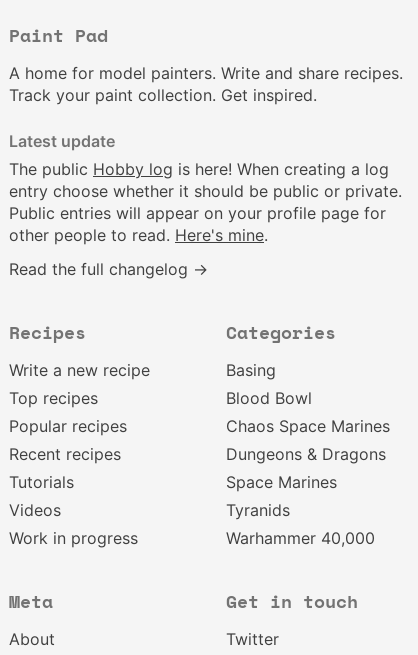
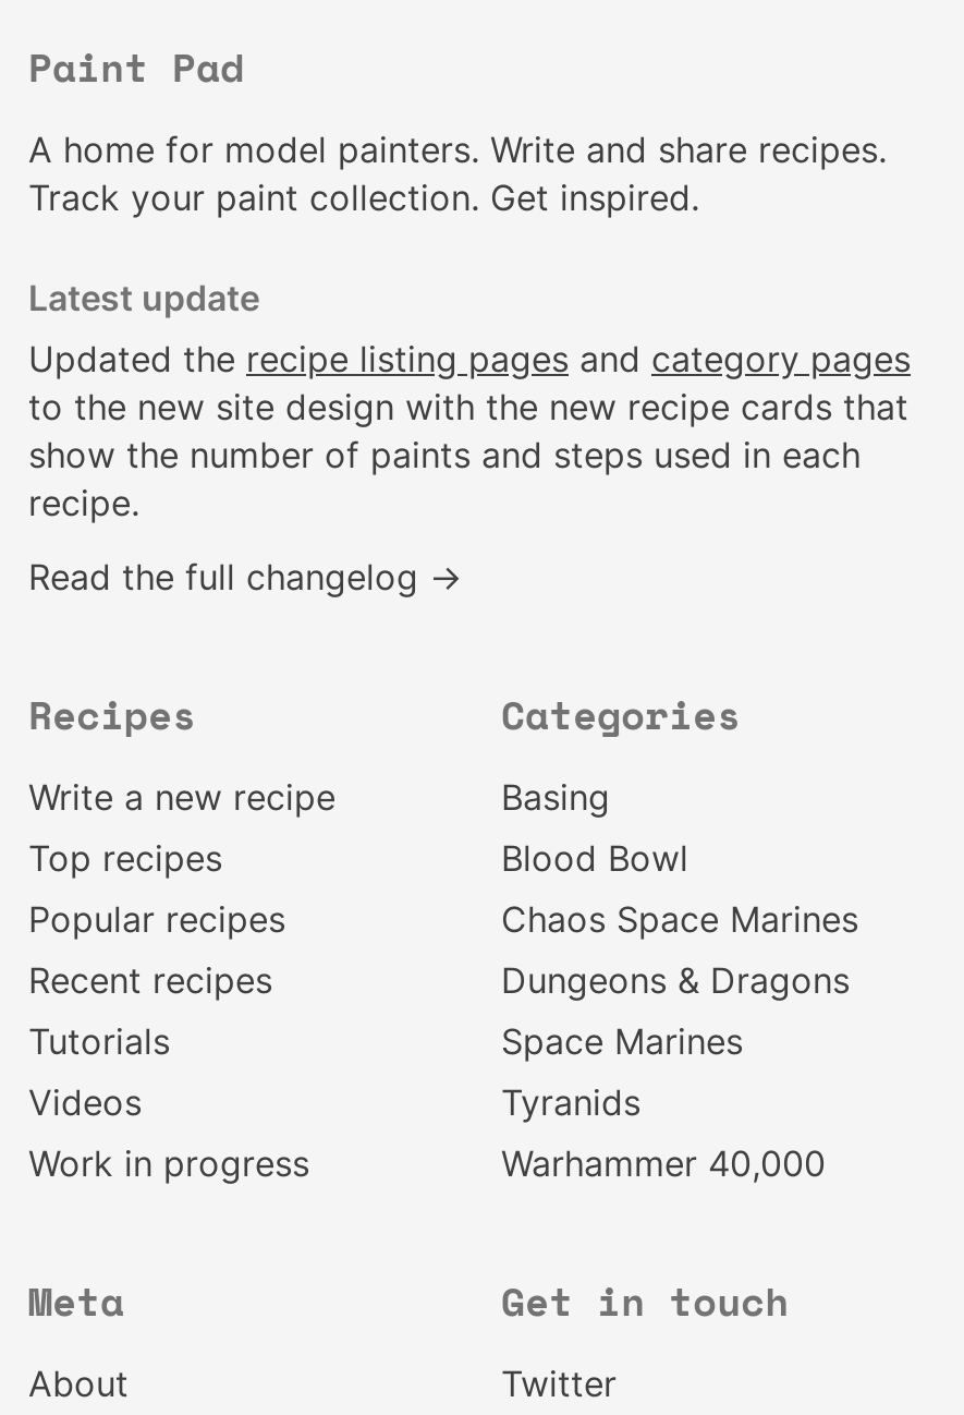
[9,159,402,245] The public Hobby log is here! When creating a log | entry choose whether it should be public or private. | Public entries will appear on your profile page for | other people to read. Here's mine. -> [28,337,911,524] Updated the recipe listing pages and category pages | to the new site design with the new recipe cards that | show the number of paints and steps used in each | recipe.

